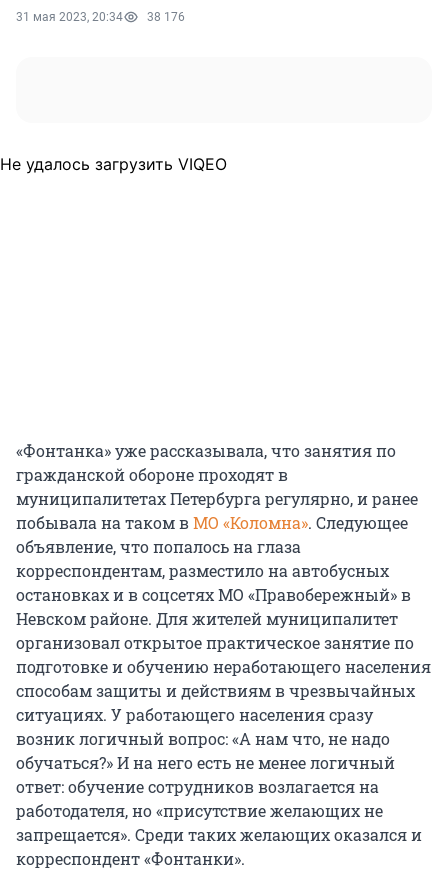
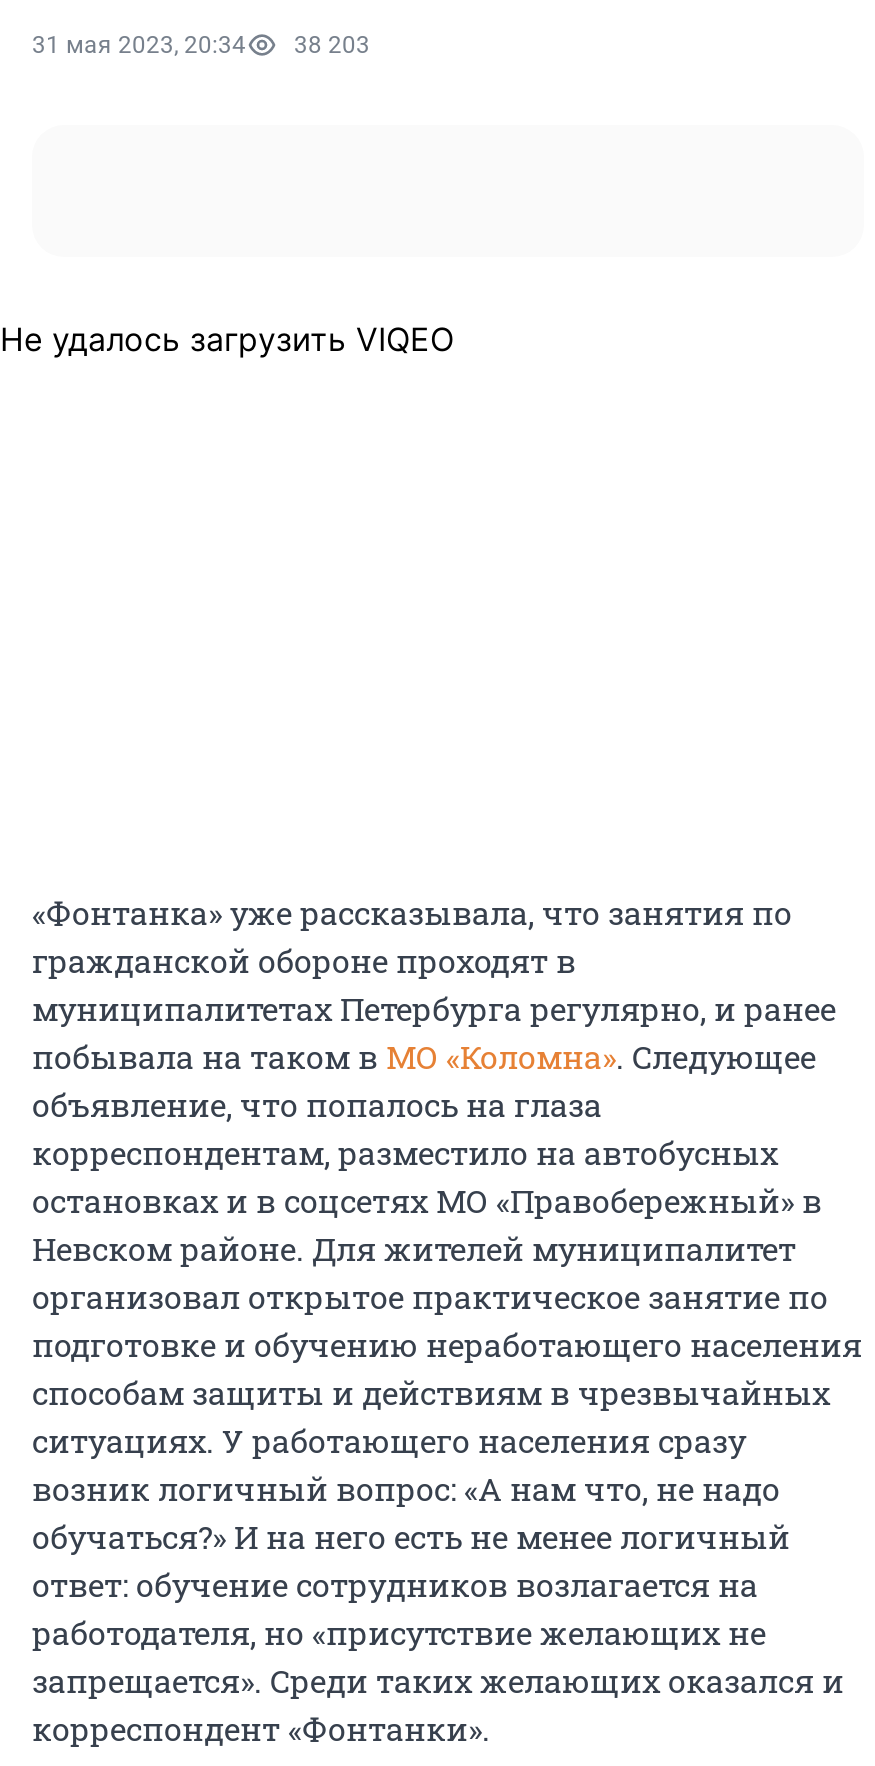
[16,10,185,24] 31 мая 2023, 20:34 38 176 -> [32,31,370,59] 31 мая 2023, 20:34 38 203

